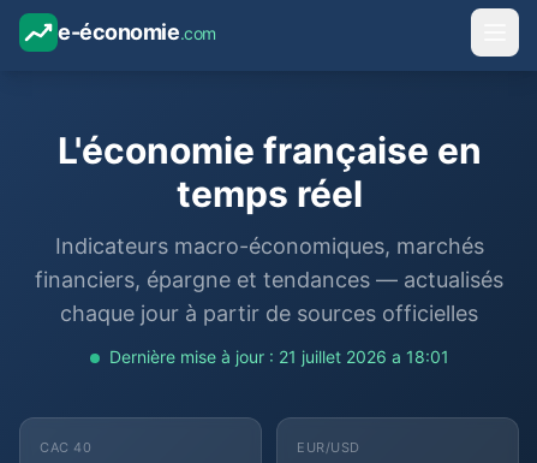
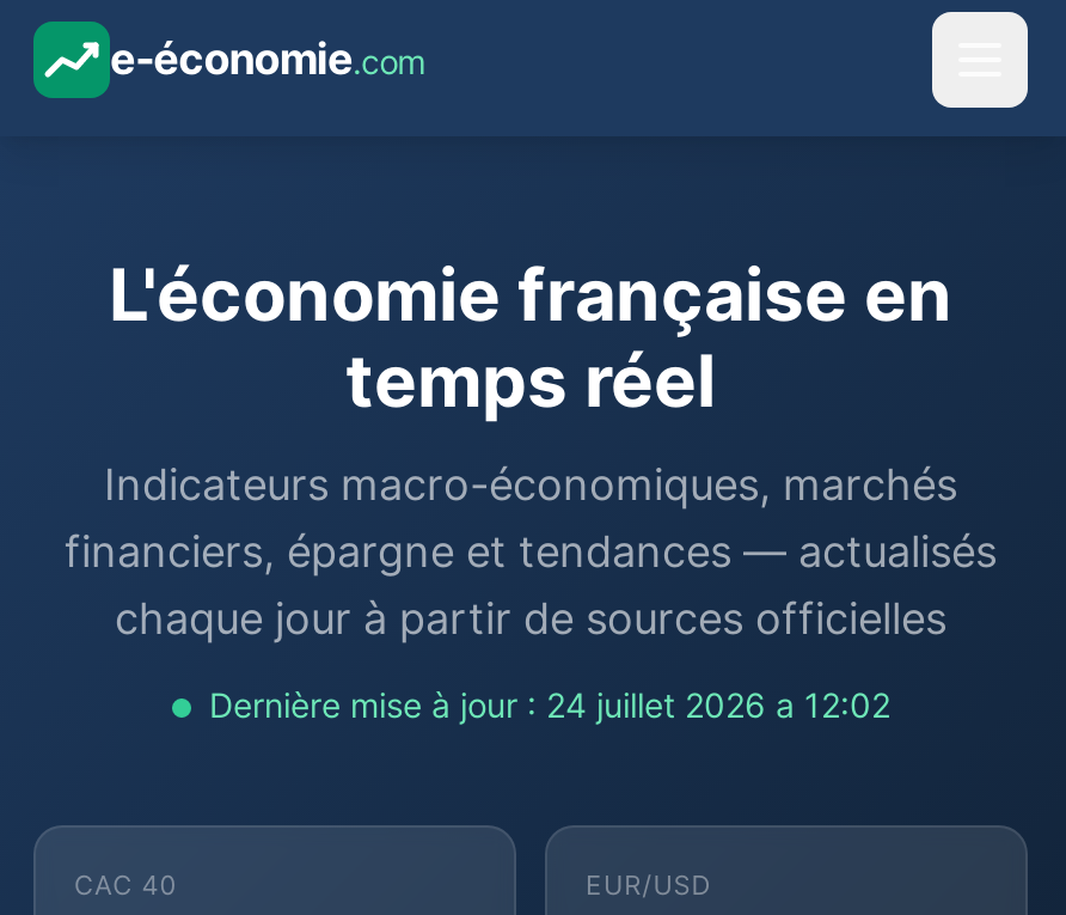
[104,346,449,367] Dernière mise à jour : 21 juillet 2026 a 18:01 -> [200,684,890,725] Dernière mise à jour : 24 juillet 2026 a 12:02

